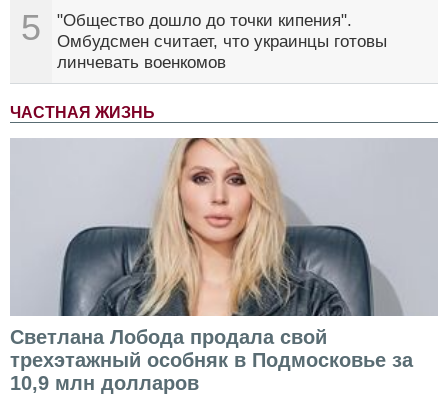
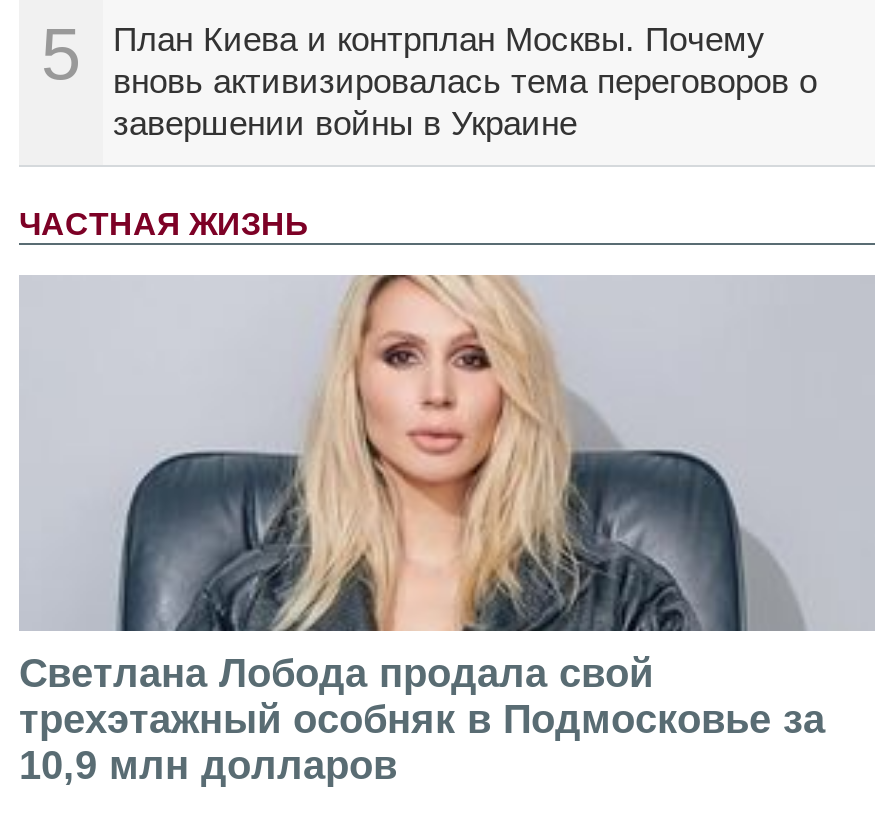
[57,10,387,71] "Общество дошло до точки кипения". | Омбудсмен считает, что украинцы готовы | линчевать военкомов -> [113,20,817,142] План Киева и контрплан Москвы. Почему | вновь активизировалась тема переговоров о | завершении войны в Украине

